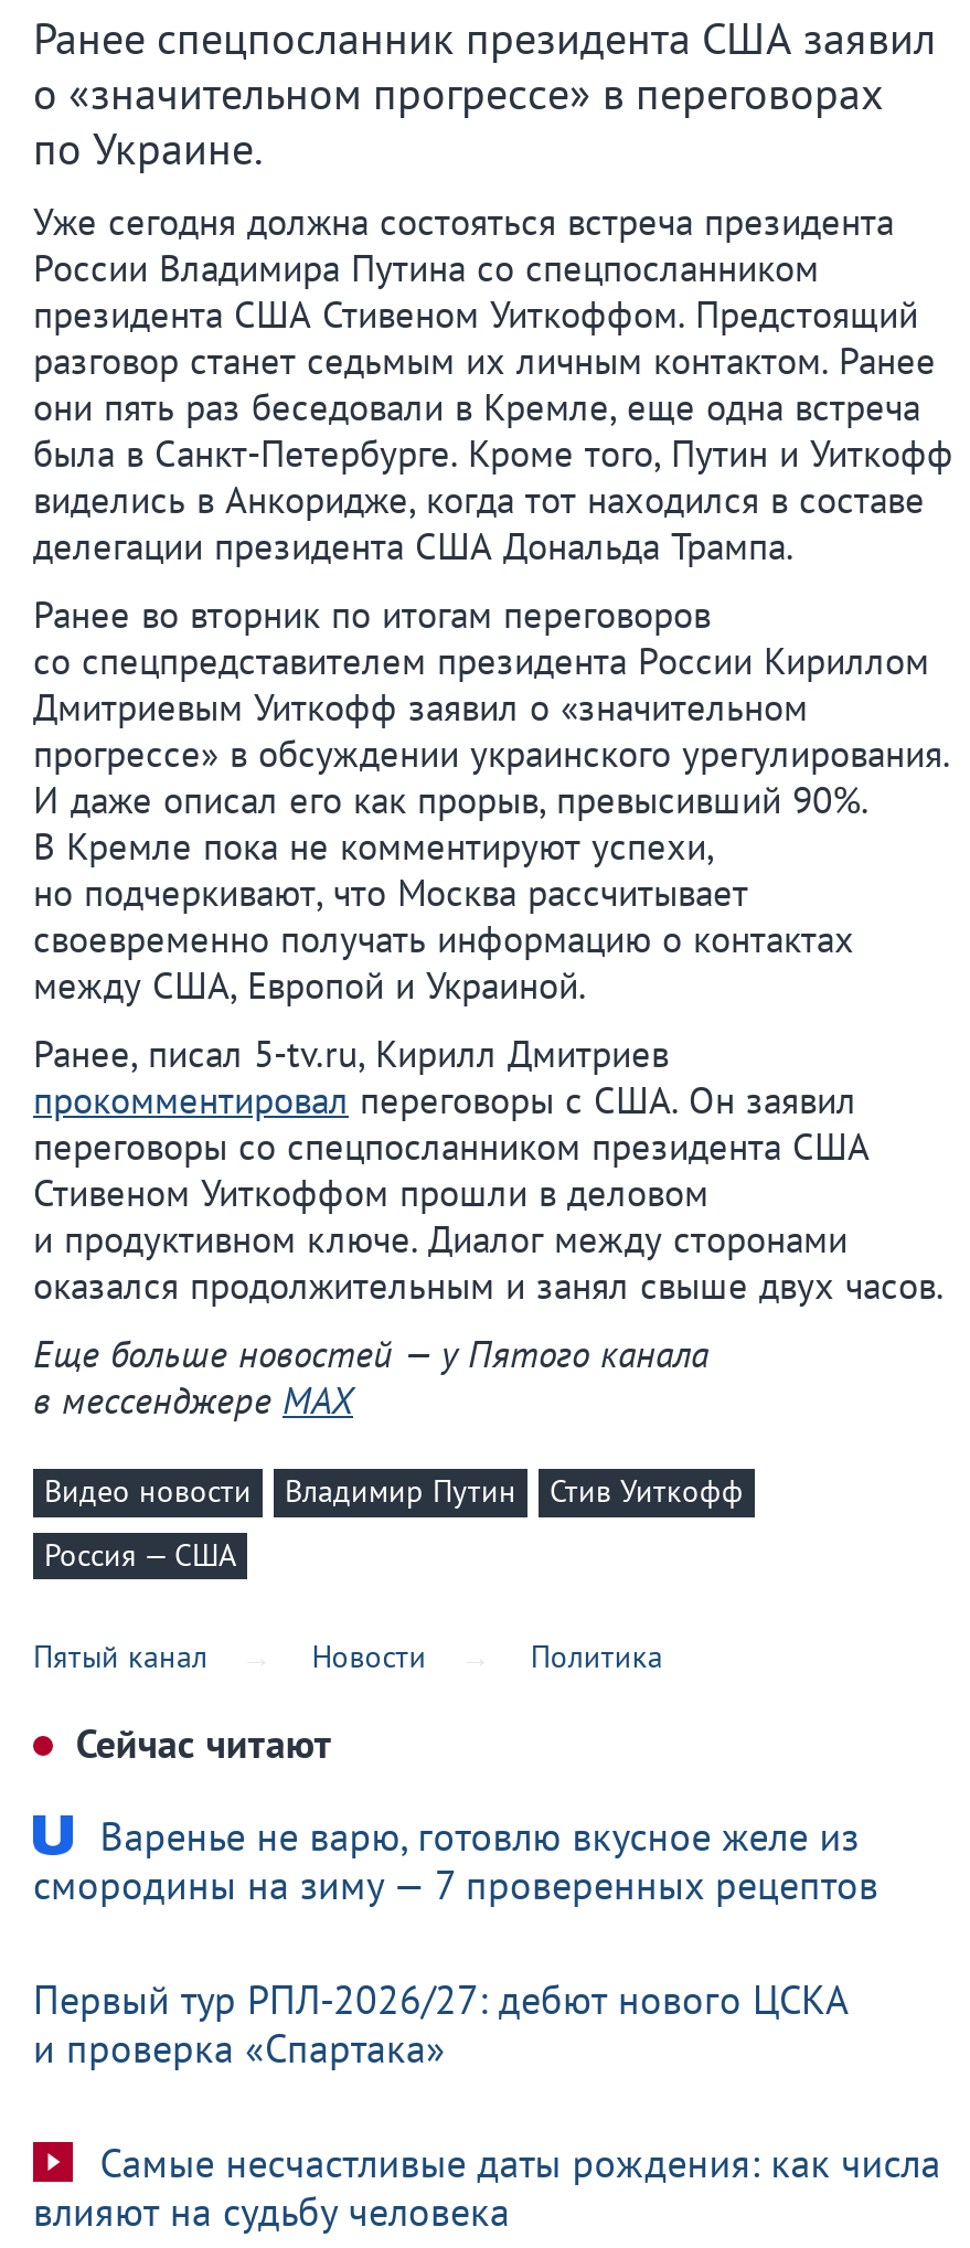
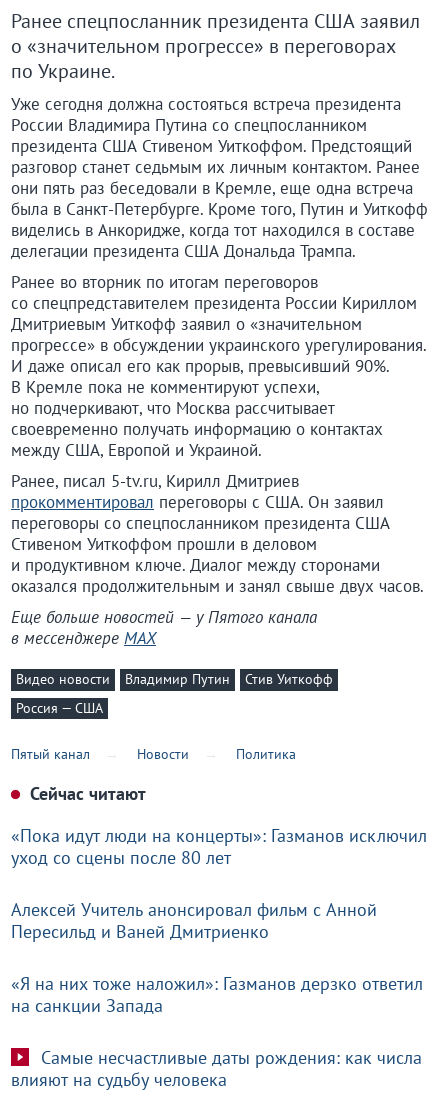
[33,1812,878,2074] Варенье не варю, готовлю вкусное желе из | смородины на зиму — 7 проверенных рецептов | Первый тур РПЛ-2026/27: дебют нового ЦСКА | и проверка «Спартака» -> [11,824,427,1017] «Пока идут люди на концерты»: Газманов исключил | уход со сцены после 80 лет | Алексей Учитель анонсировал фильм с Анной | Пересильд и Ваней Дмитриенко | «Я на них тоже наложил»: Газманов дерзко ответил | на санкции Запада

